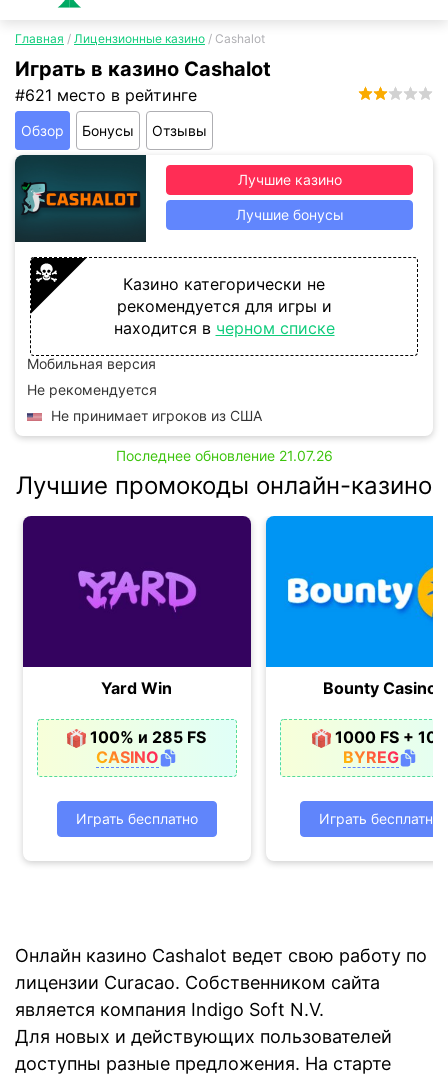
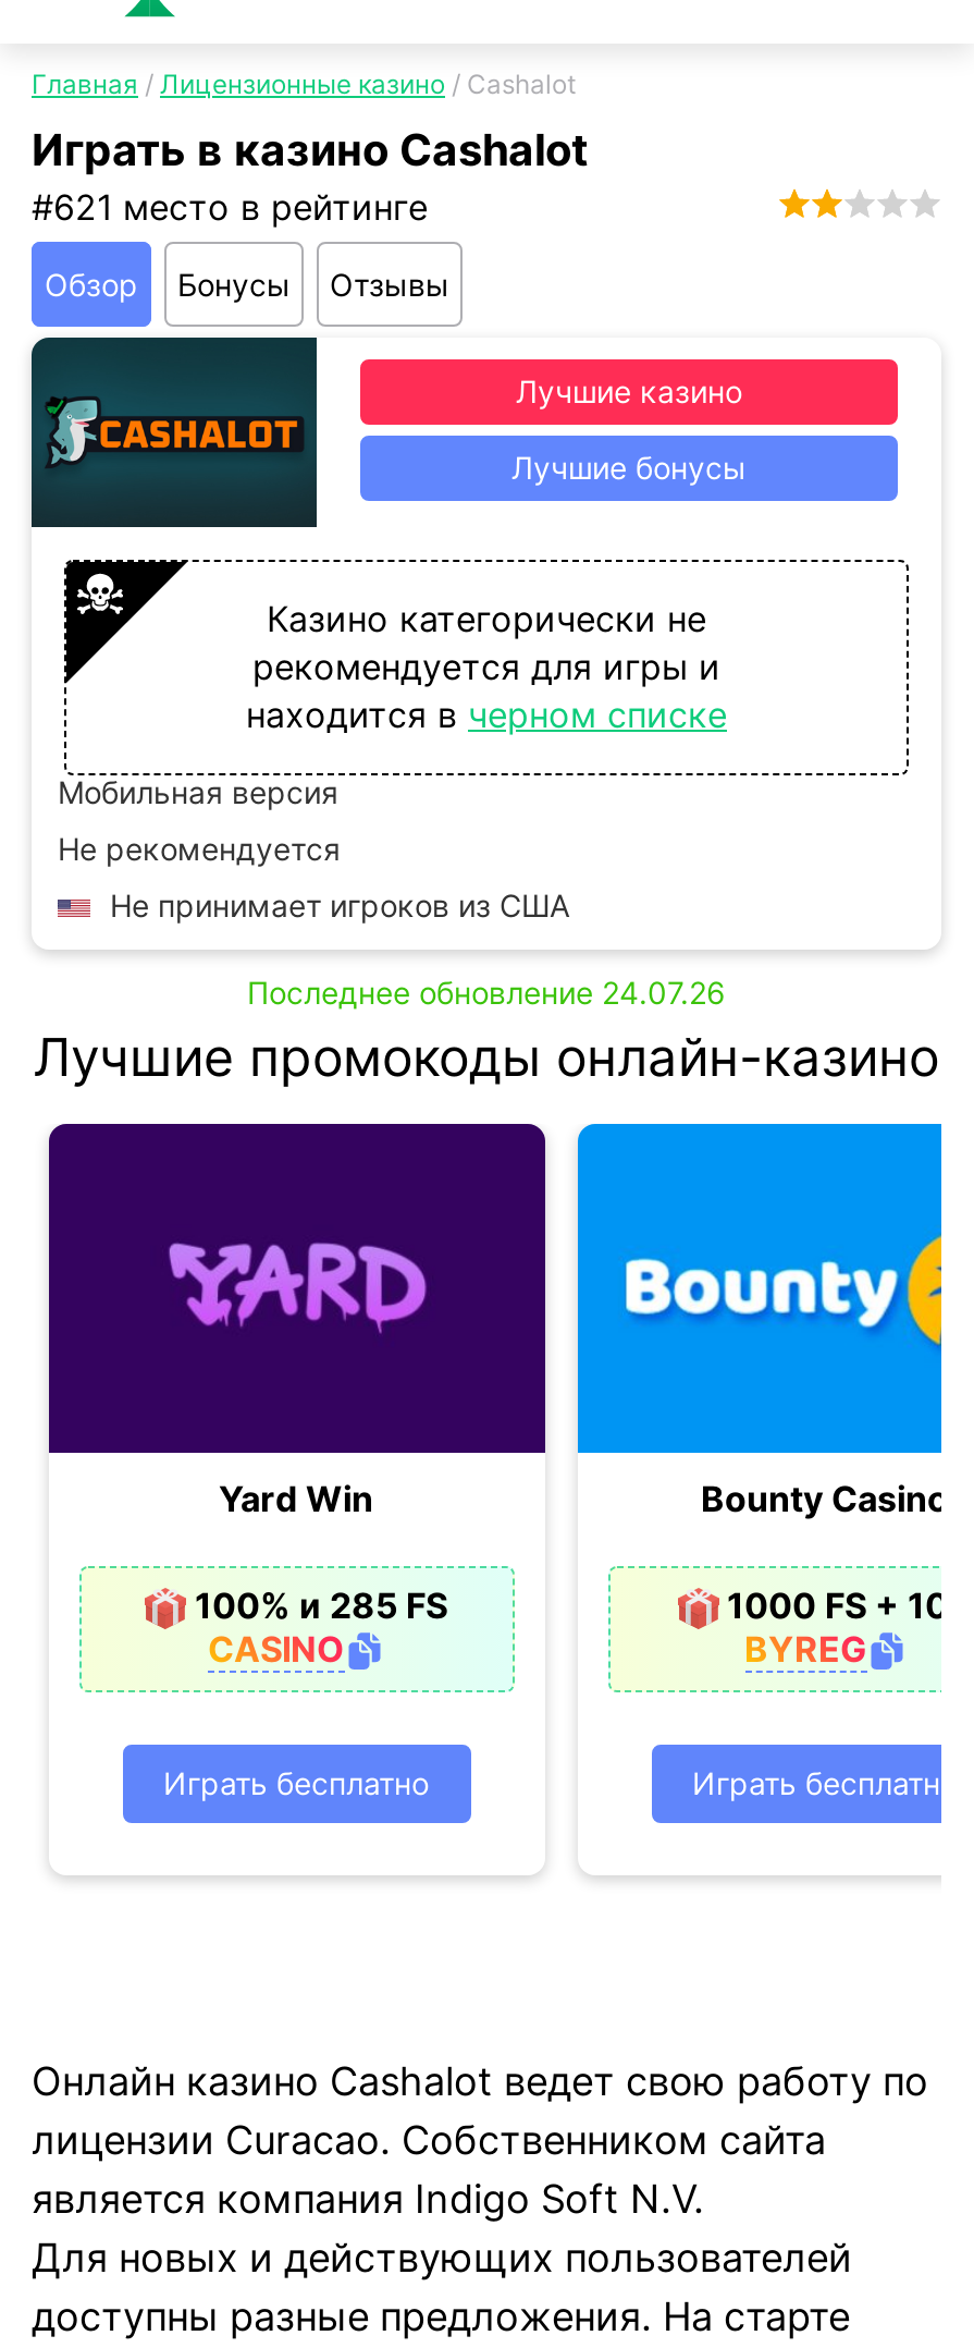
[115,447,332,464] Последнее обновление 21.07.26 -> [247,973,726,1010] Последнее обновление 24.07.26

